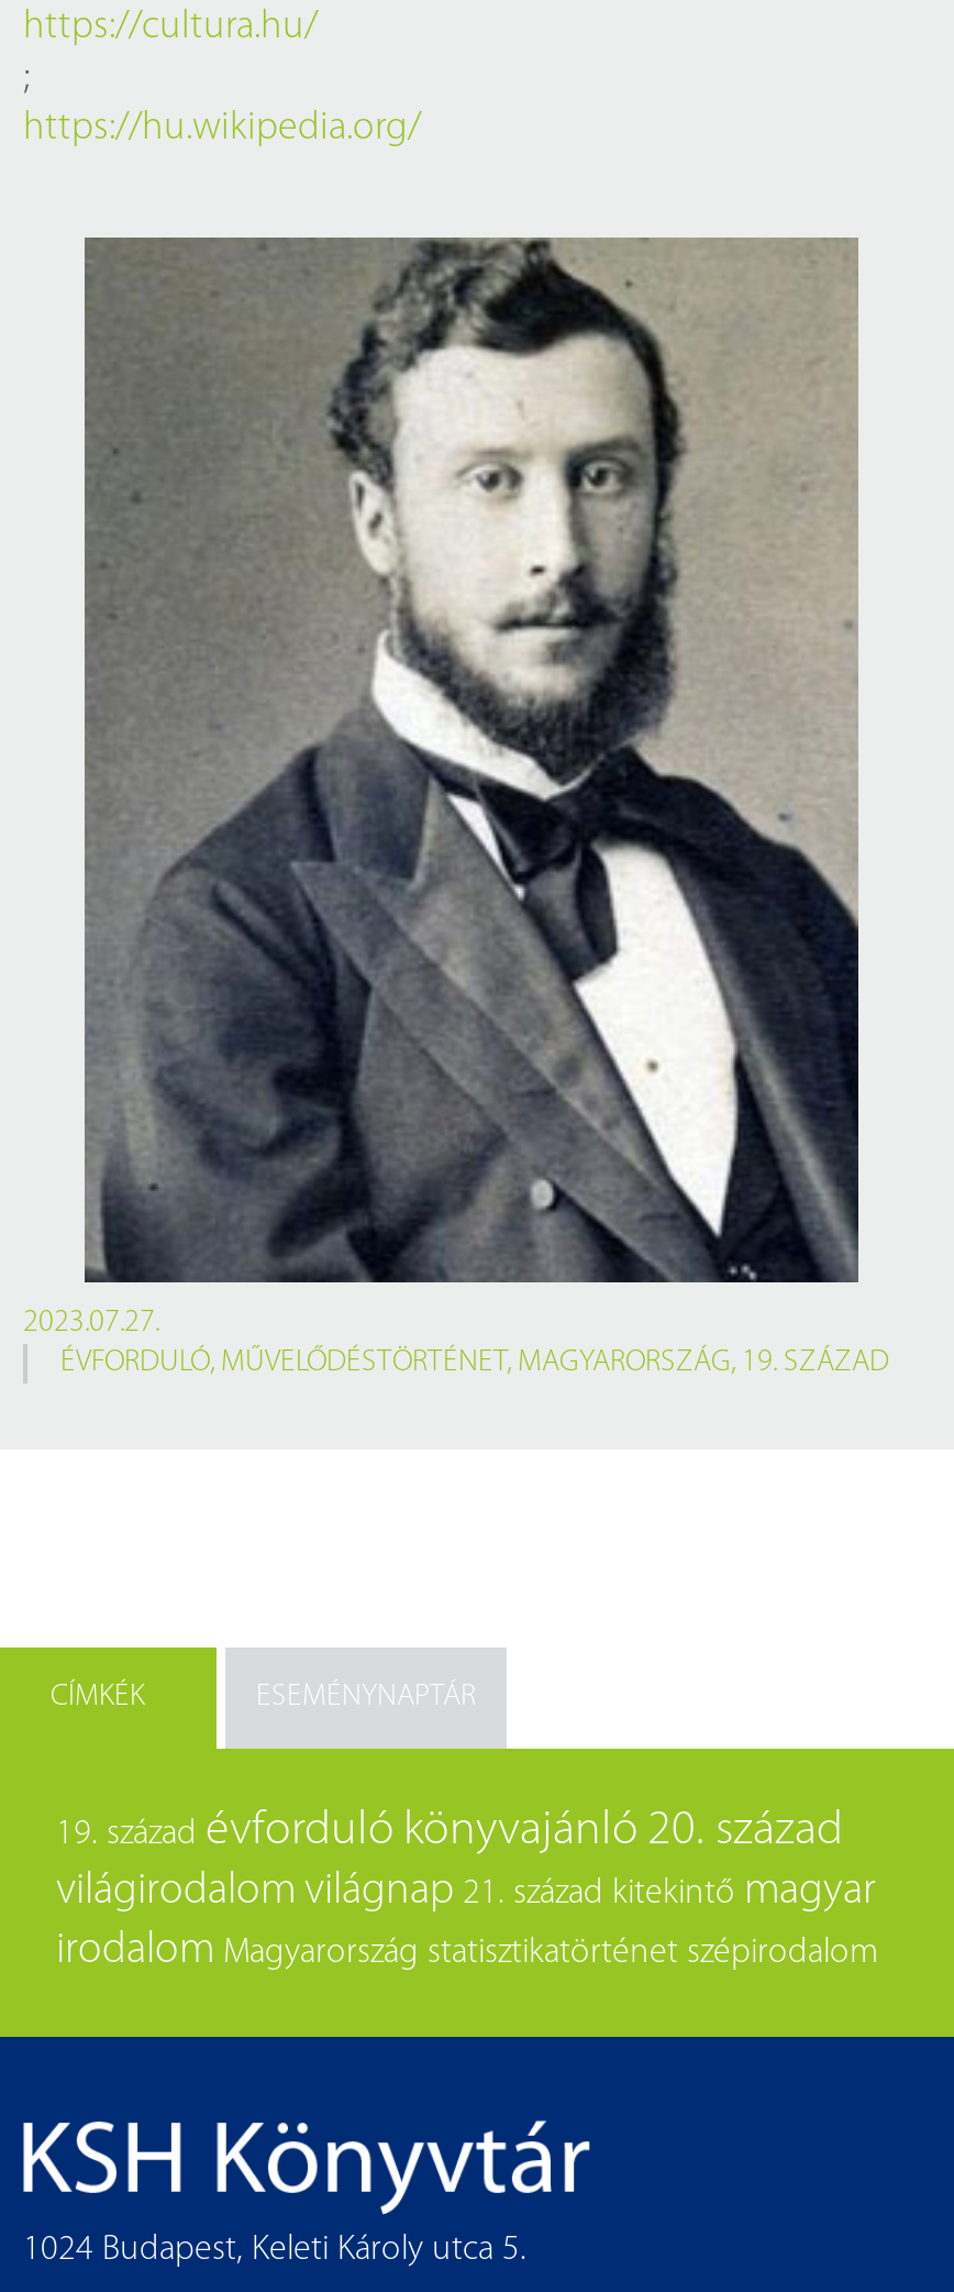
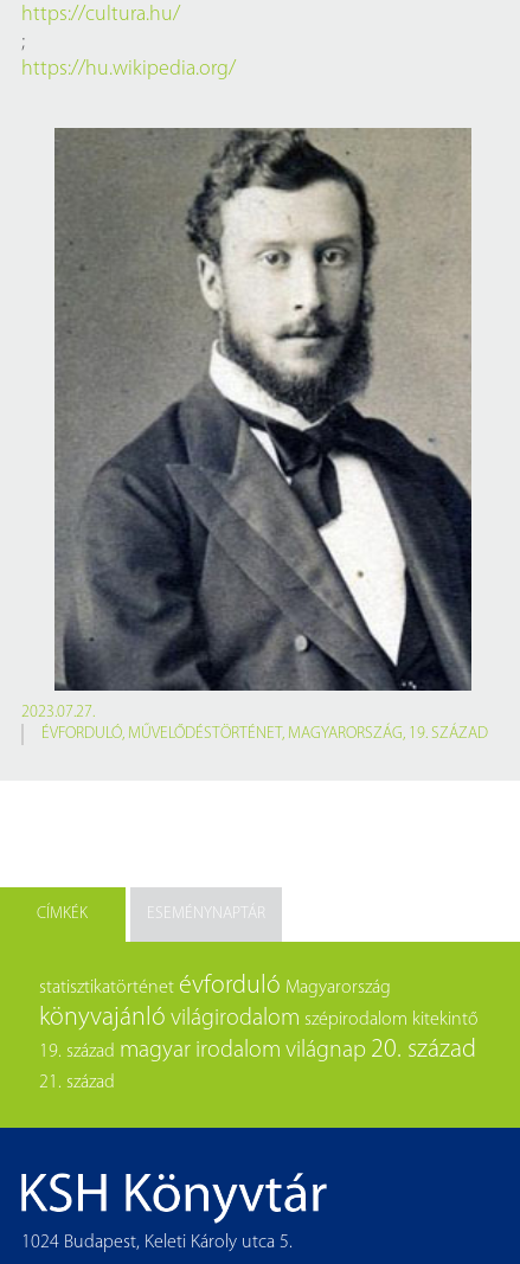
[56,1806,878,1973] 19. század évforduló könyvajánló 20. század | világirodalom világnap 21. század kitekintő magyar | irodalom Magyarország statisztikatörténet szépirodalom -> [39,973,479,1092] statisztikatörténet évforduló Magyarország | könyvajánló világirodalom szépirodalom kitekintő | 19. század magyar irodalom világnap 20. század | 21. század

